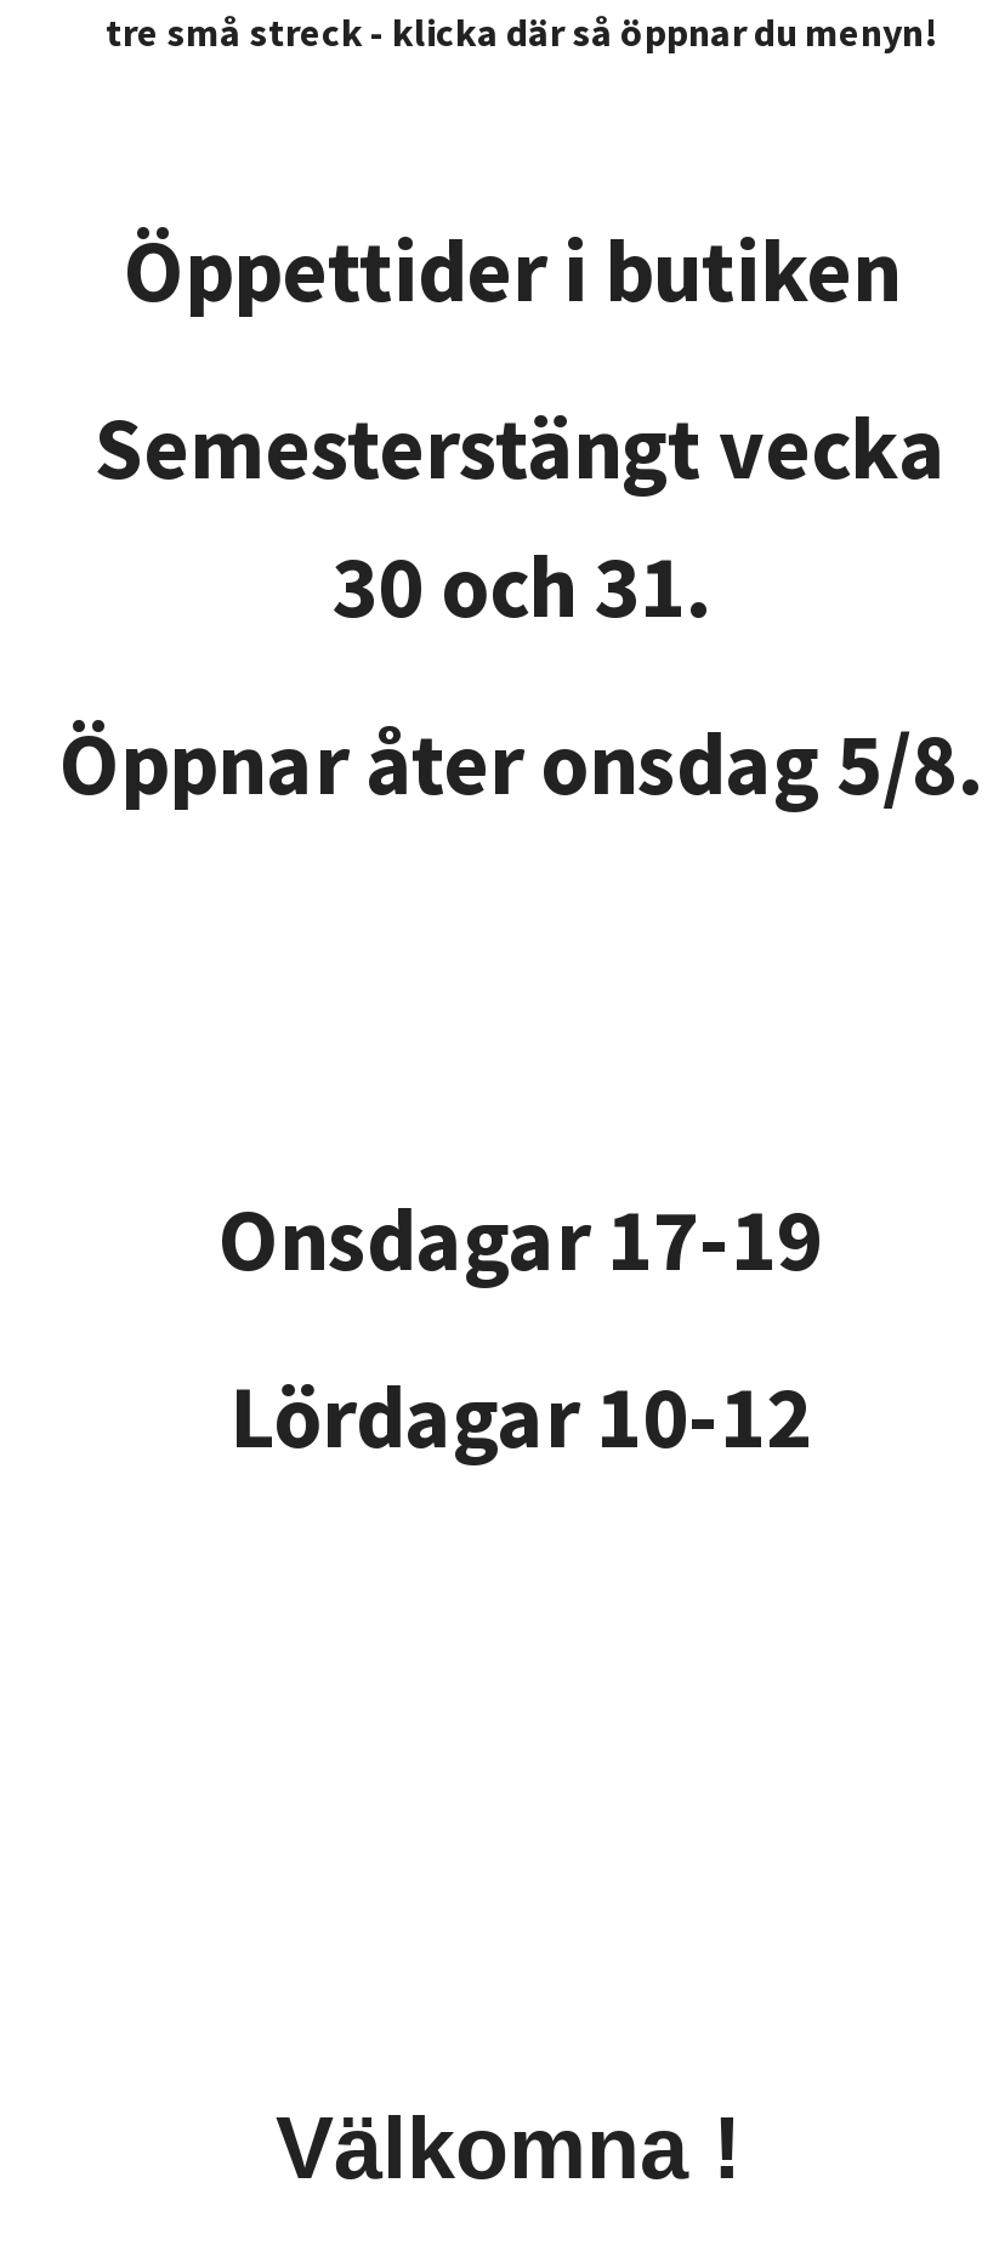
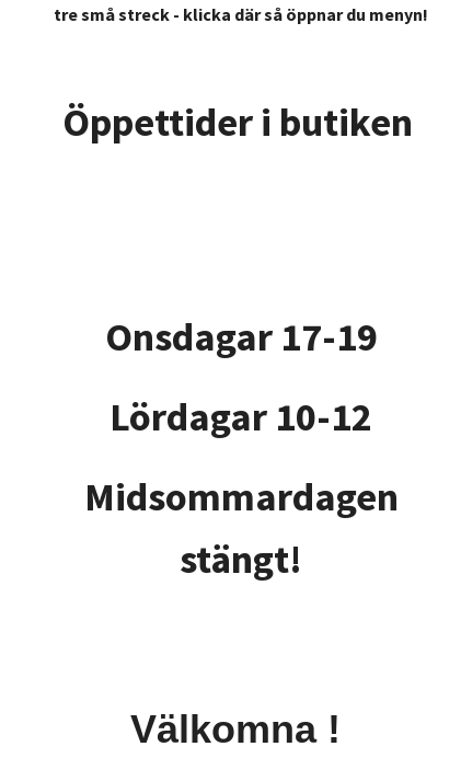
[59,393,982,818] Semesterstängt vecka | 30 och 31. | Öppnar åter onsdag 5/8. -> none
none -> [84,472,398,584] Midsommardagen | stängt!

